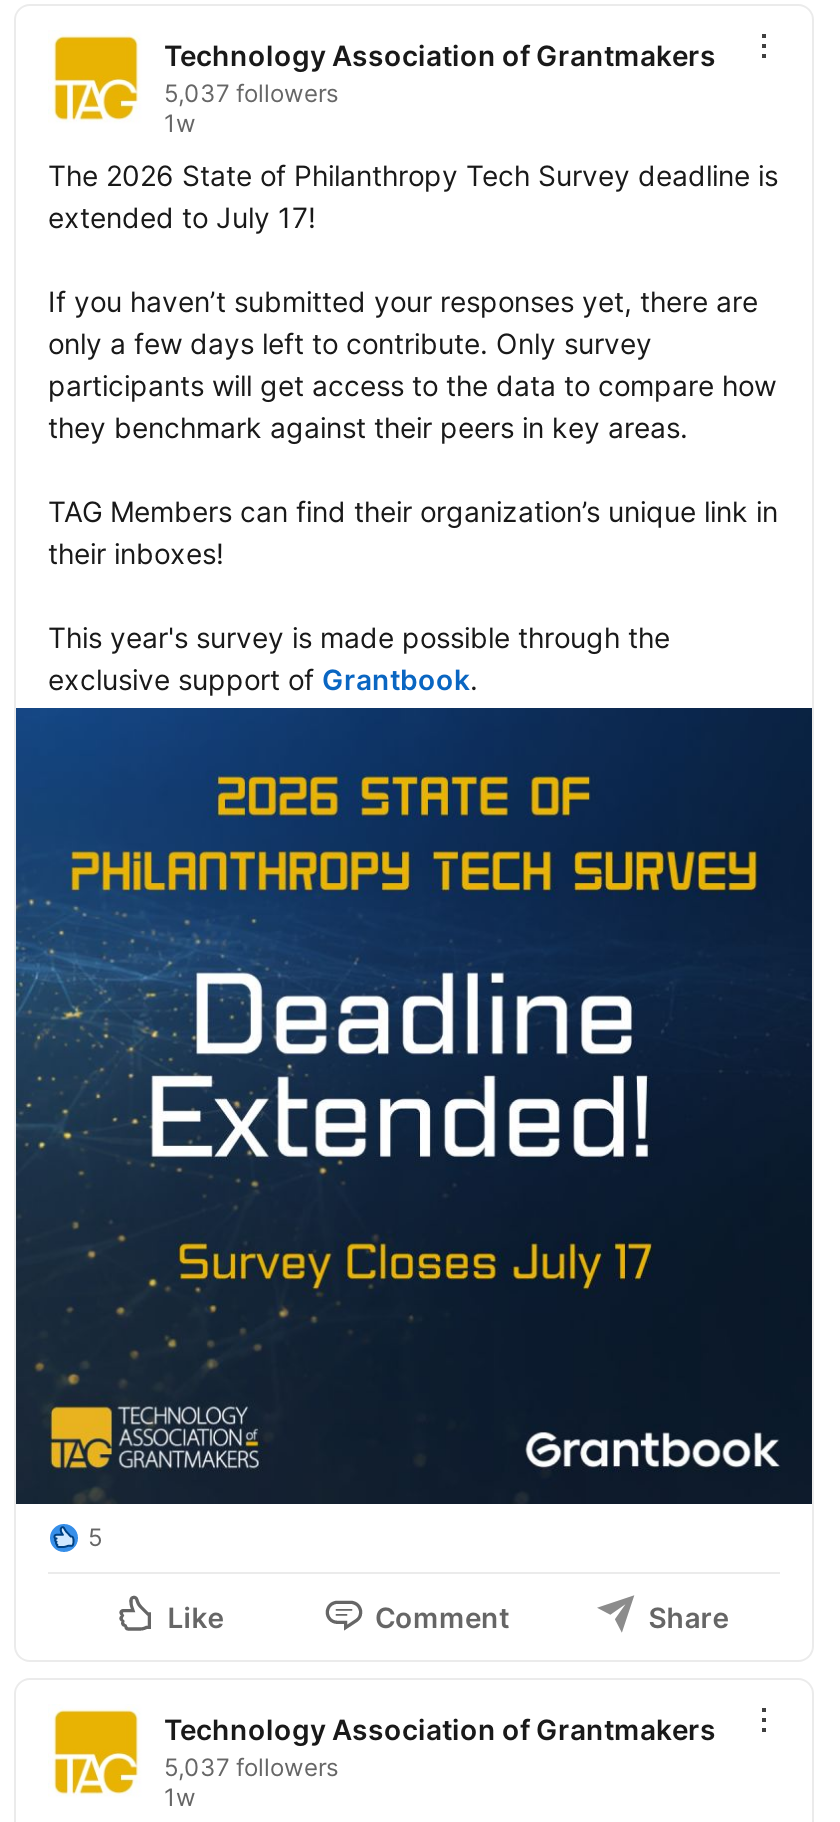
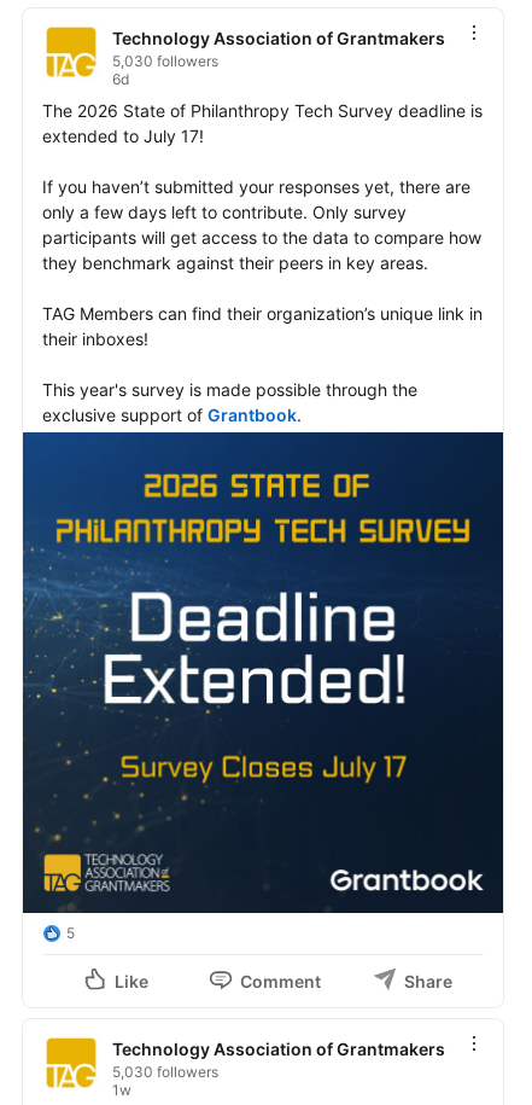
[164,78,338,138] 5,037 followers | 1w -> [112,52,218,88] 5,030 followers | 6d
[164,1752,338,1782] 5,037 followers -> [112,1063,218,1081] 5,030 followers

